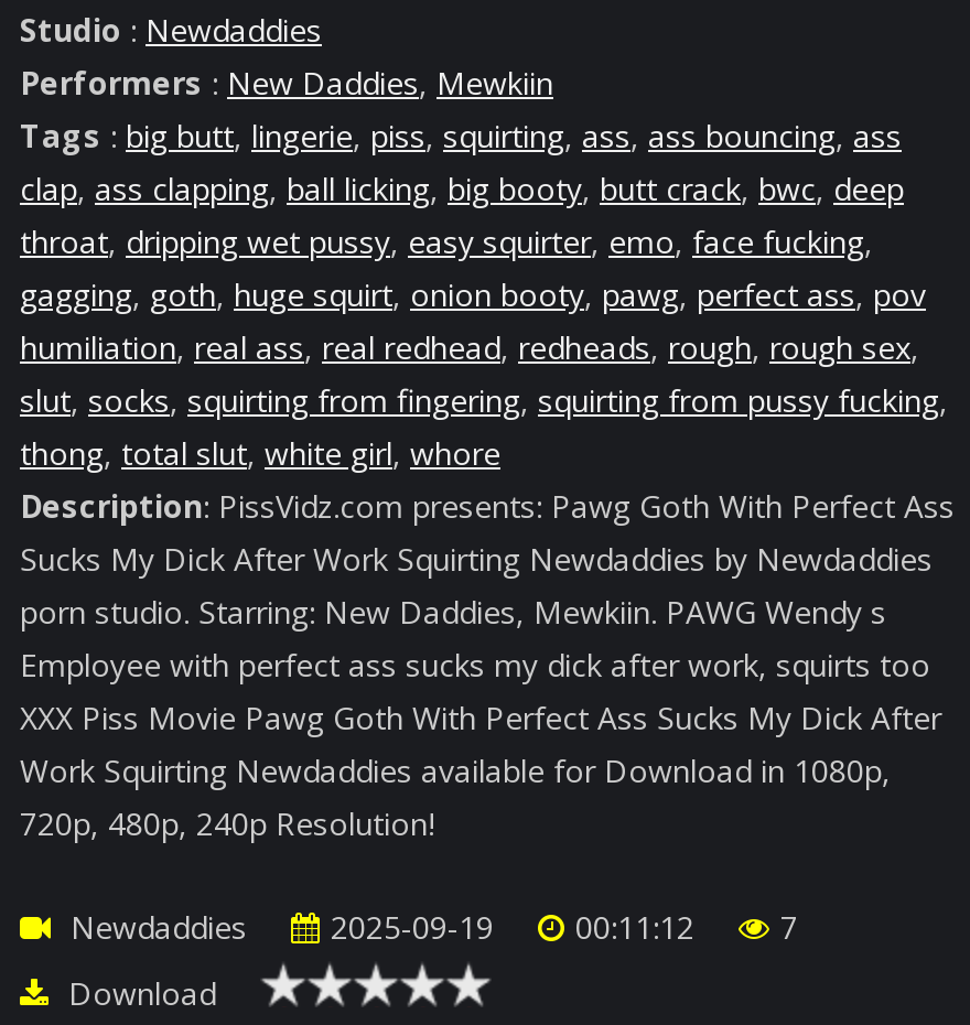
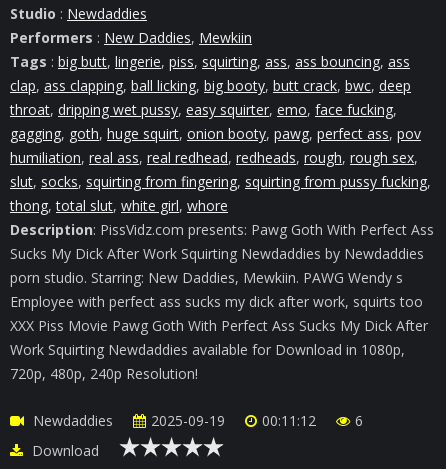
[780,906,798,947] 7 -> [355,411,363,430] 6

